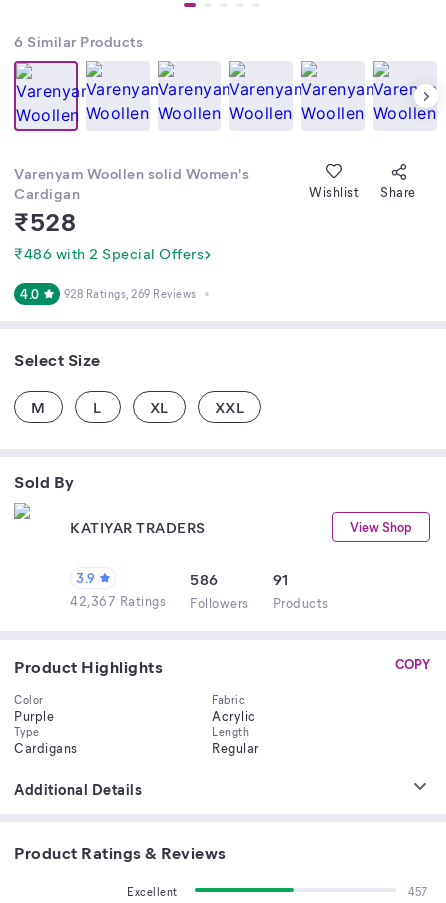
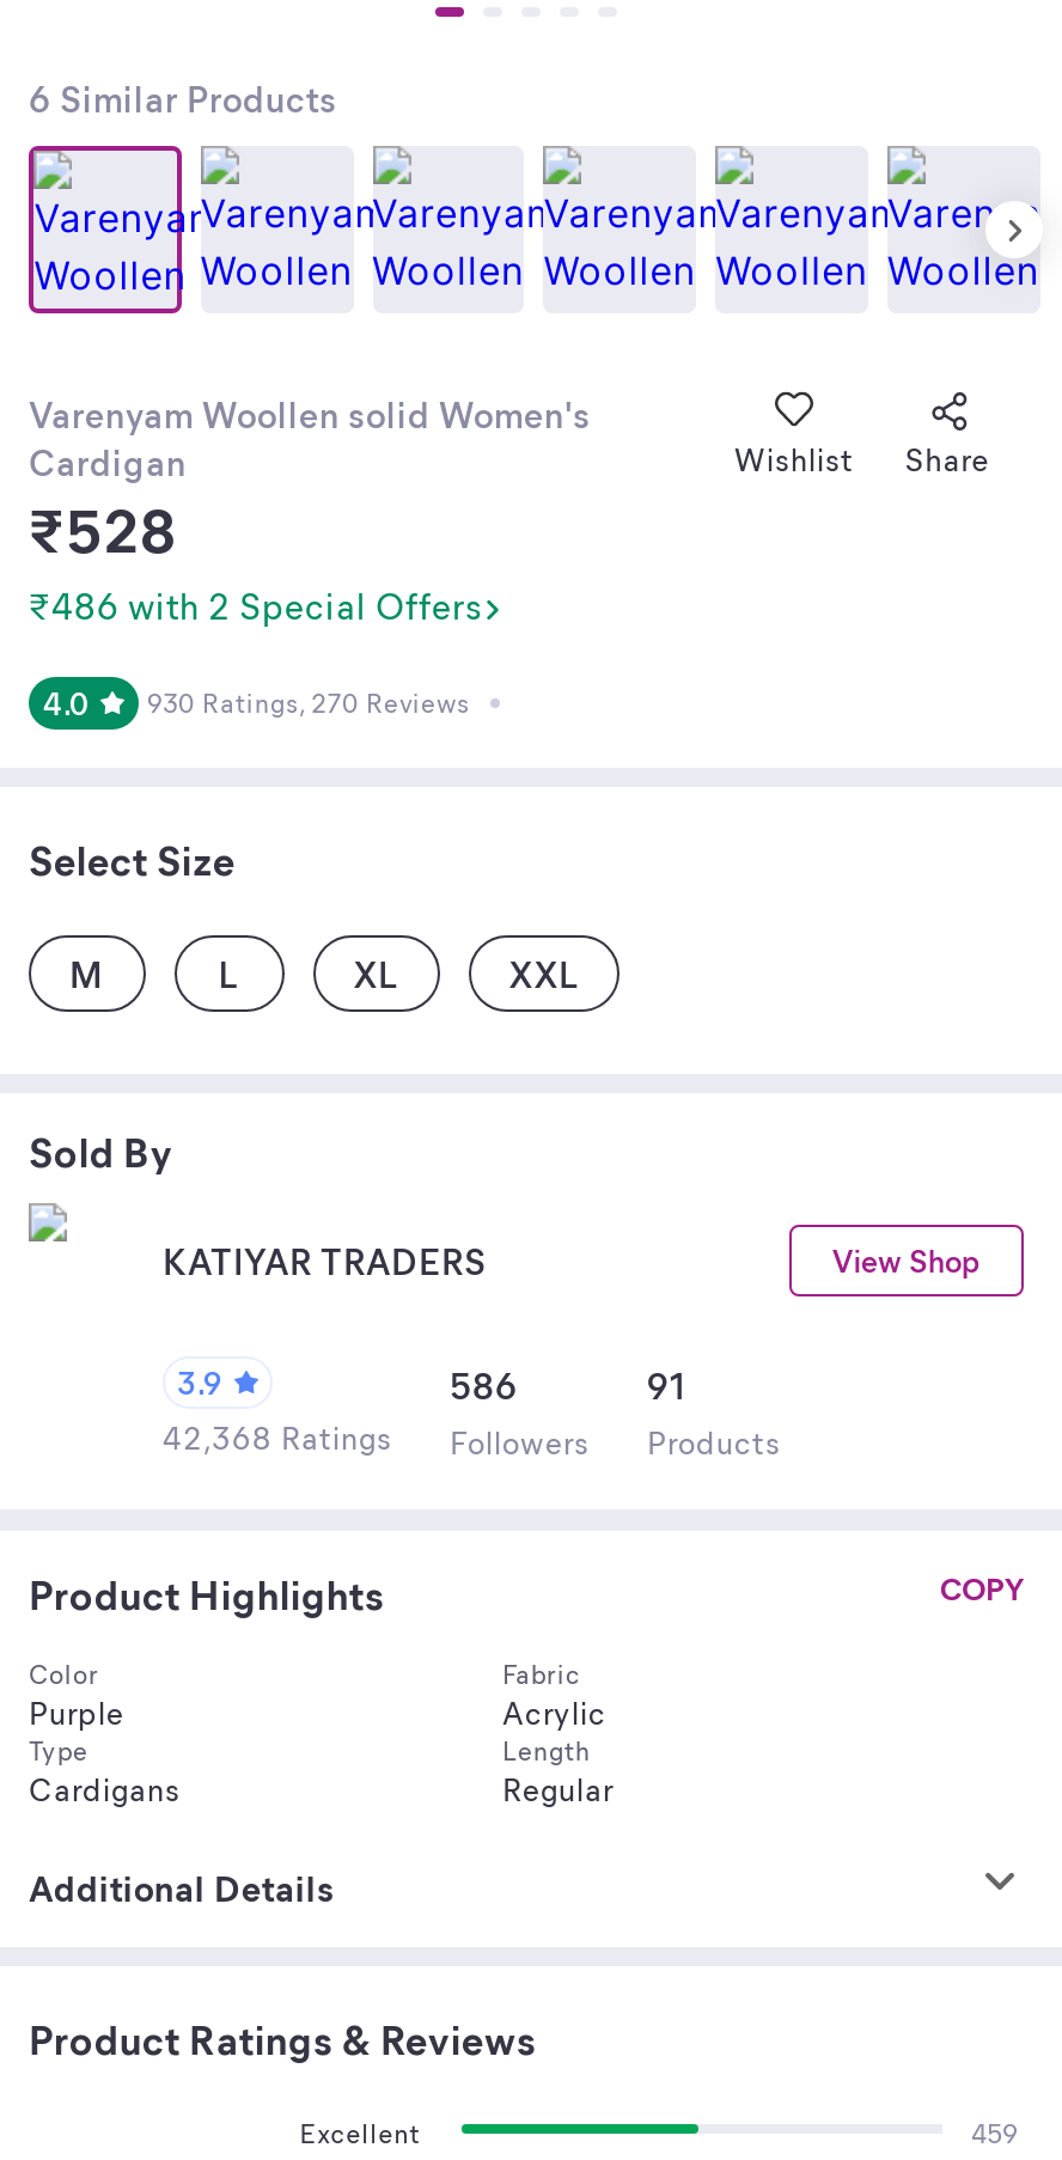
[63,286,196,301] 928 Ratings, 269 Reviews -> [147,684,470,720] 930 Ratings, 270 Reviews
[70,592,328,611] 42,367 Ratings Followers Products -> [163,1416,781,1462] 42,368 Ratings Followers Products
[408,884,428,899] 457 -> [972,2115,1018,2150] 459

